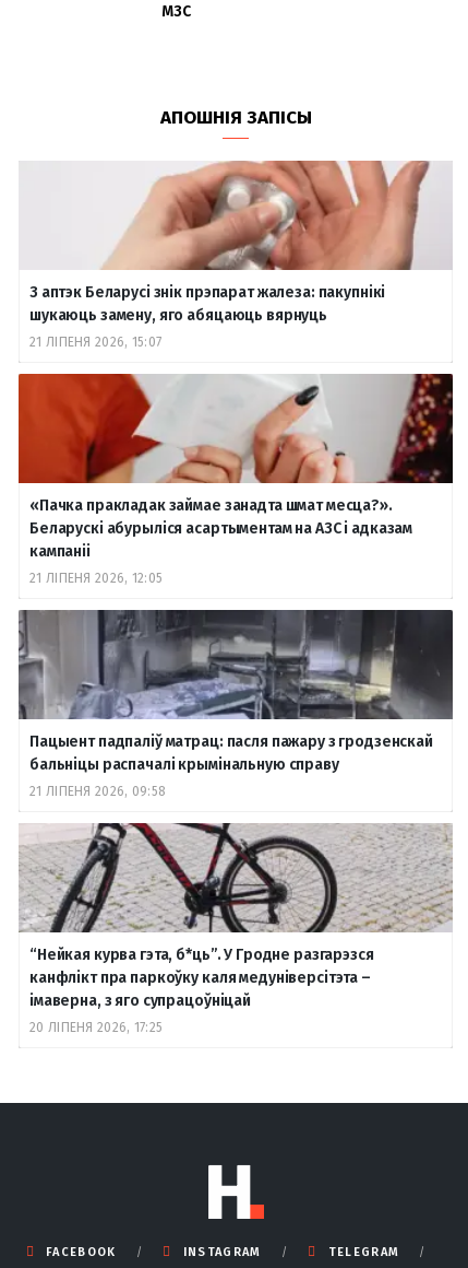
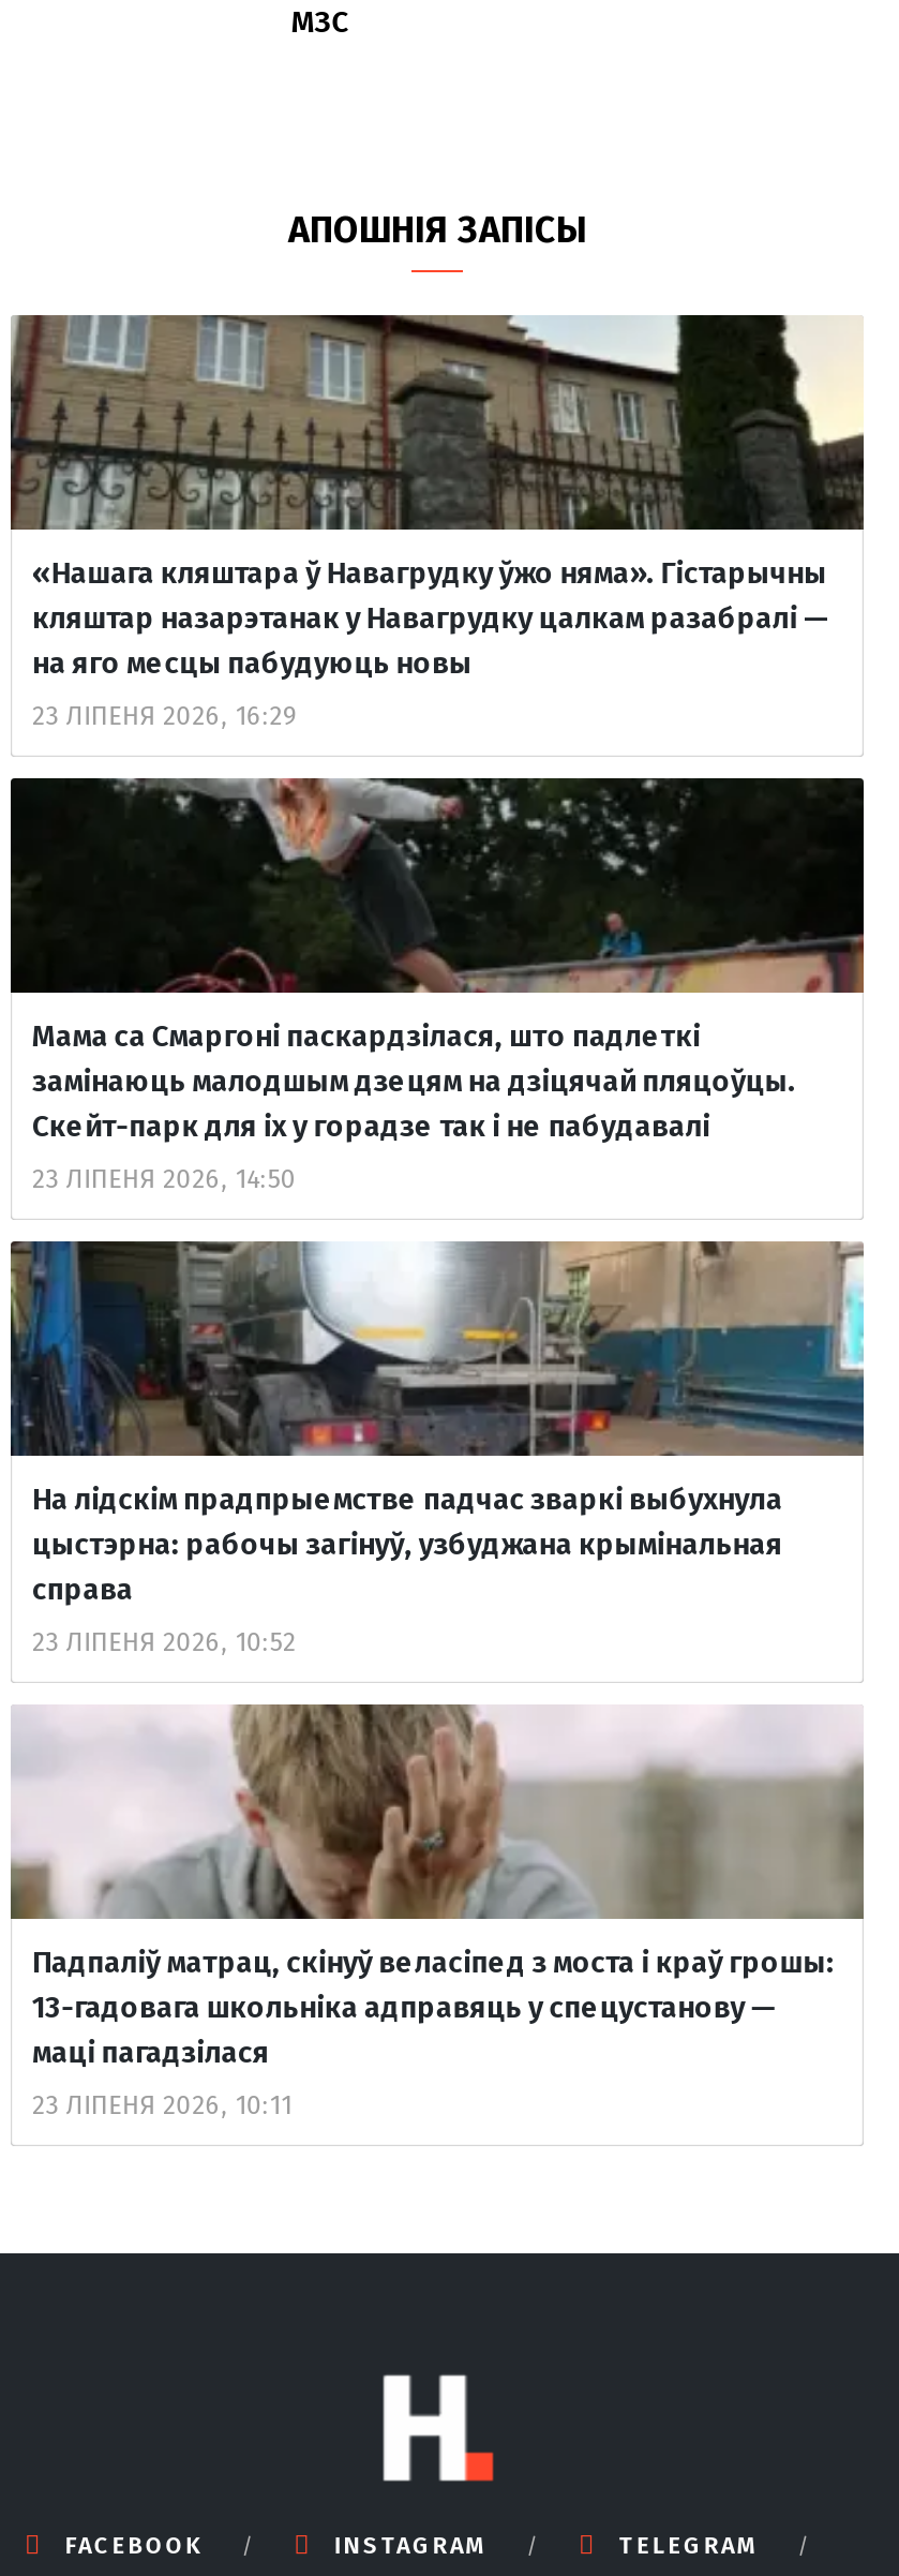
[19,160,452,325] [image] | З аптэк Беларусі знік прэпарат жалеза: пакупнікі | шукаюць замену, яго абяцаюць вярнуць -> [9,313,866,682] [image] | «Нашага кляштара ў Навагрудку ўжо няма». Гістарычны | кляштар назарэтанак у Навагрудку цалкам разабралі — | на яго месцы пабудуюць новы
[29,334,162,350] 21 ЛІПЕНЯ 2026, 15:07 -> [32,701,299,731] 23 ЛІПЕНЯ 2026, 16:29
[17,373,454,561] [image] | «Пачка пракладак займае занадта шмат месца?». | Беларускі абурыліся асартыментам на АЗС і адказам | кампаніі -> [9,776,866,1145] [image] | Мама са Смаргоні паскардзілася, што падлеткі | замінаюць малодшым дзецям на дзіцячай пляцоўцы. | Скейт-парк для іх у горадзе так і не пабудавалі
[29,571,163,586] 21 ЛІПЕНЯ 2026, 12:05 -> [32,1164,296,1194] 23 ЛІПЕНЯ 2026, 14:50
[19,609,454,774] [image] | Пацыент падпаліў матрац: пасля пажару з гродзенскай | бальніцы распачалі крымінальную справу -> [13,1239,864,1608] [image] | На лідскім прадпрыемстве падчас зваркі выбухнула | цыстэрна: рабочы загінуў, узбуджана крымінальная | справа
[29,784,166,799] 21 ЛІПЕНЯ 2026, 09:58 -> [32,1627,296,1657] 23 ЛІПЕНЯ 2026, 10:52
[19,822,453,1010] [image] | “Нейкая курва гэта, б*ць”. У Гродне разгарэзся | канфлікт пра паркоўку каля медуніверсітэта – | імаверна, з яго супрацоўніцай -> [15,1704,864,2071] [image] | Падпаліў матрац, скінуў веласіпед з моста і краў грошы: | 13-гадовага школьніка адправяць у спецустанову — | маці пагадзілася
[29,1020,163,1035] 20 ЛІПЕНЯ 2026, 17:25 -> [32,2090,292,2120] 23 ЛІПЕНЯ 2026, 10:11

